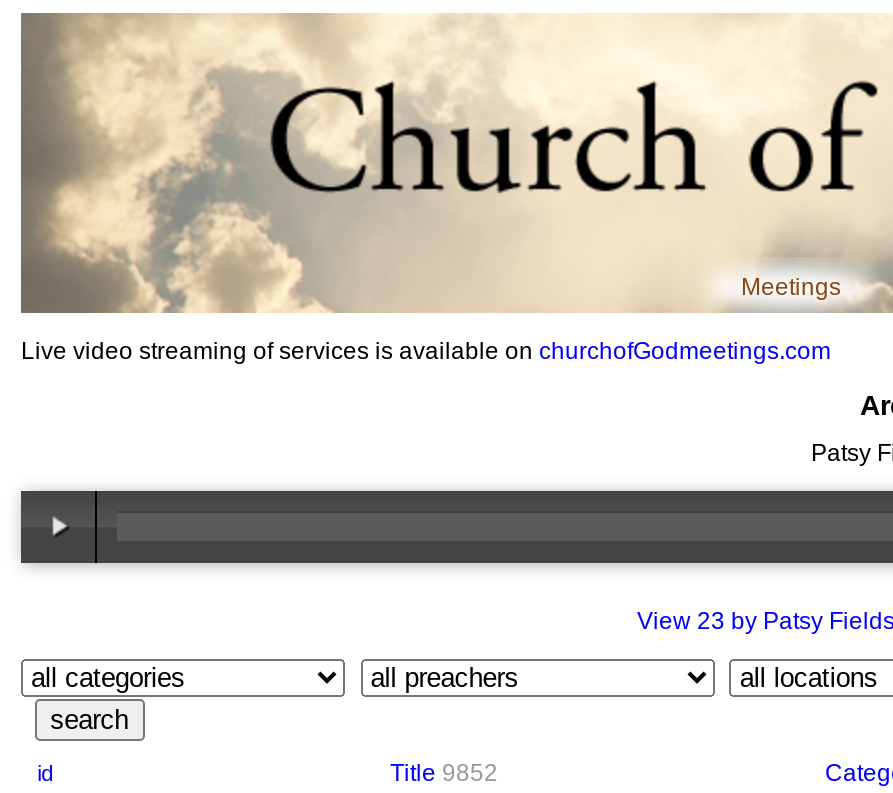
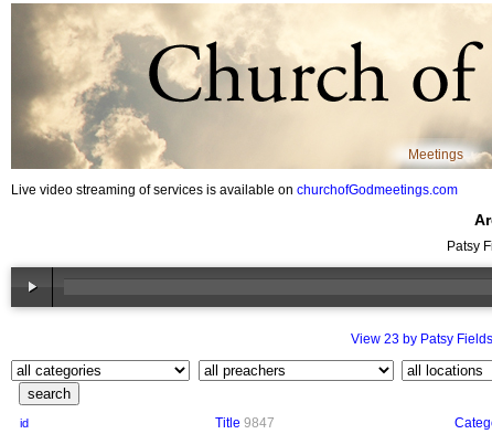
[390,758,498,786] Title 9852 -> [215,415,274,430] Title 9847

